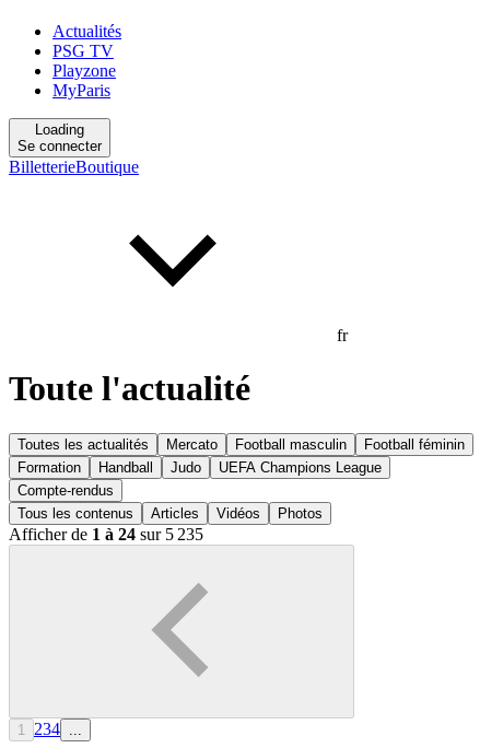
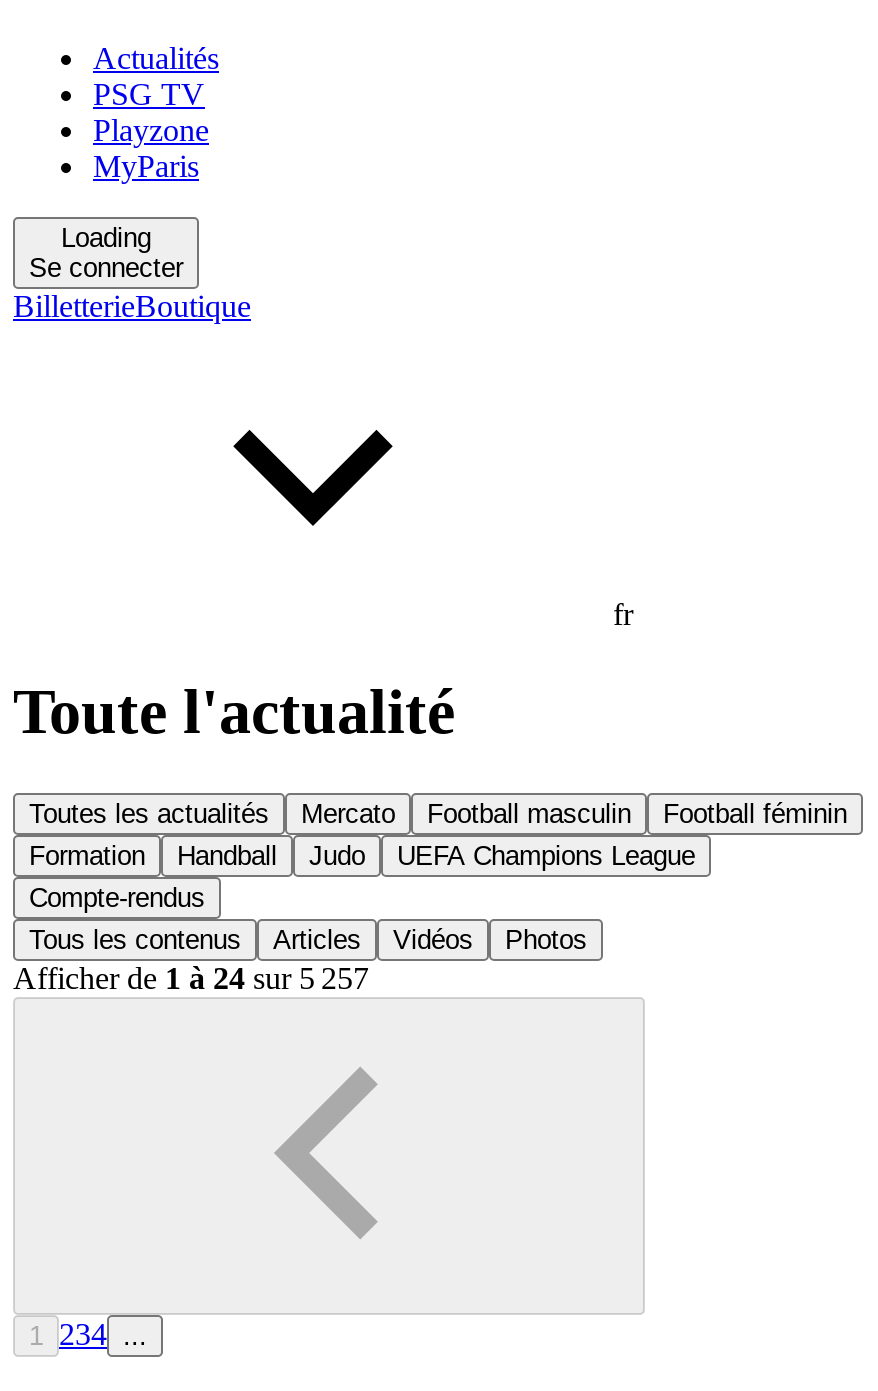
[9,525,203,543] Afficher de1 à 24sur 5 235 -> [13,961,369,995] Afficher de1 à 24sur 5 257

